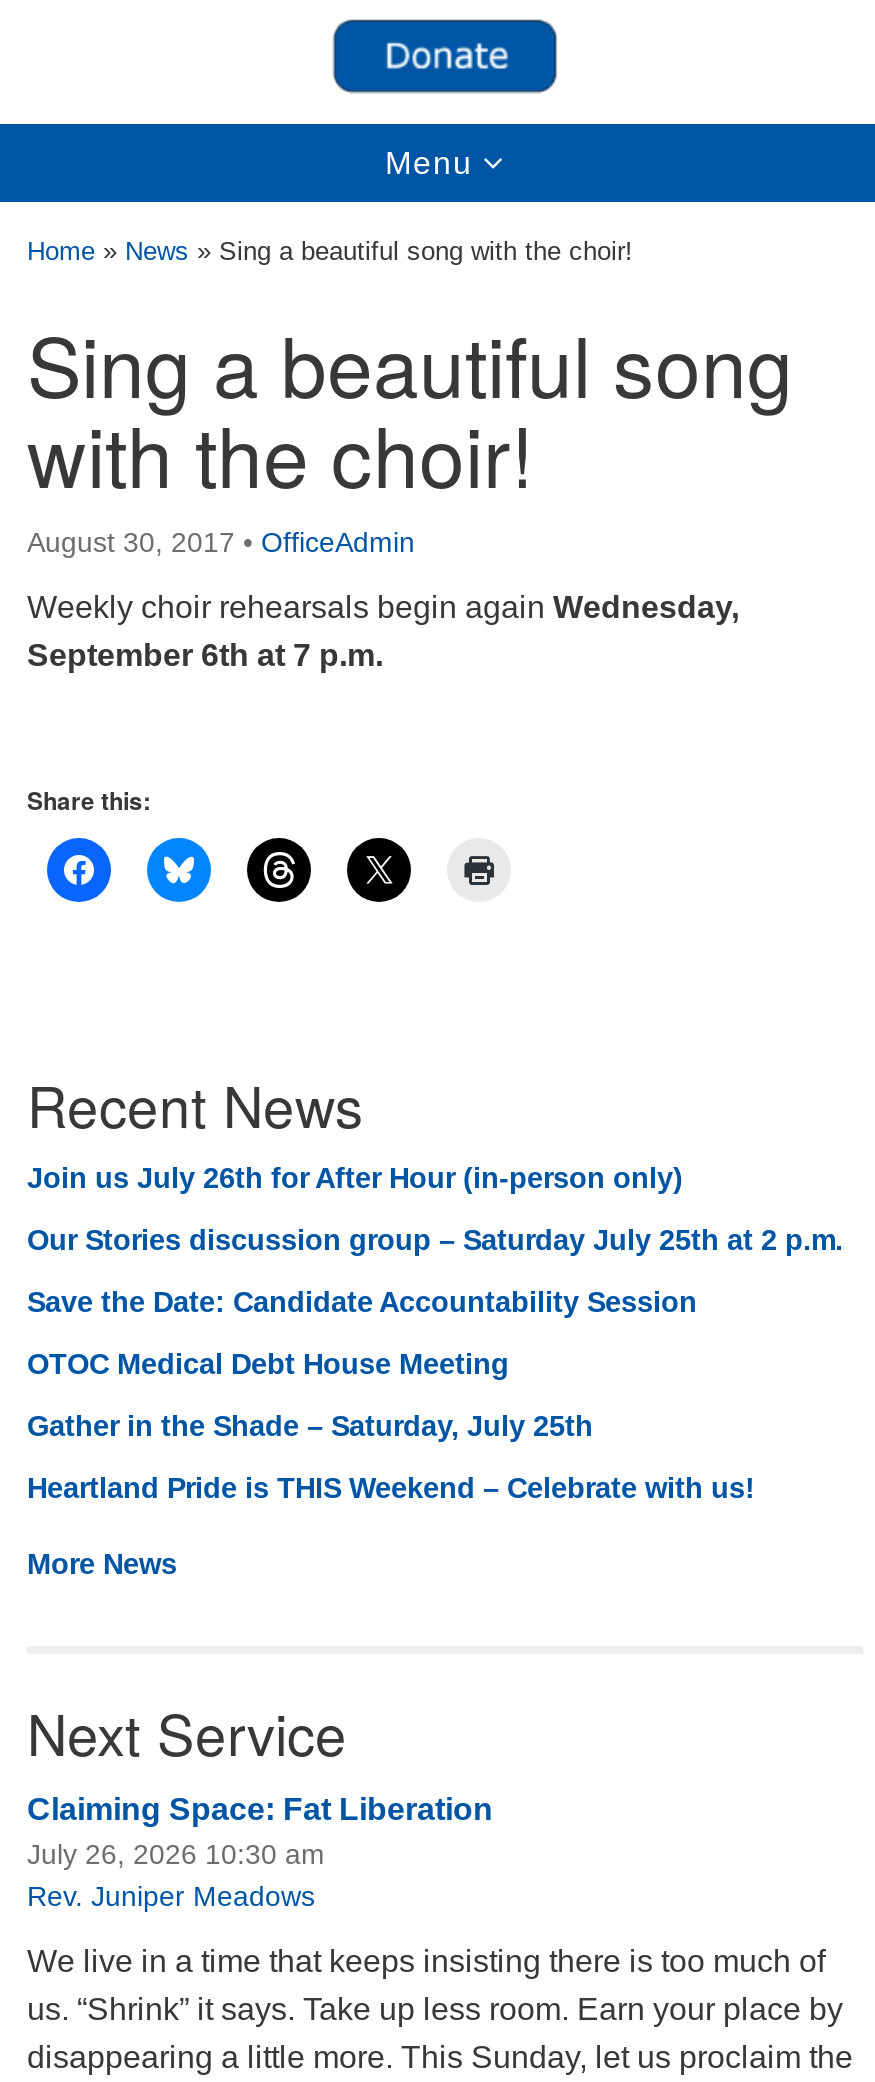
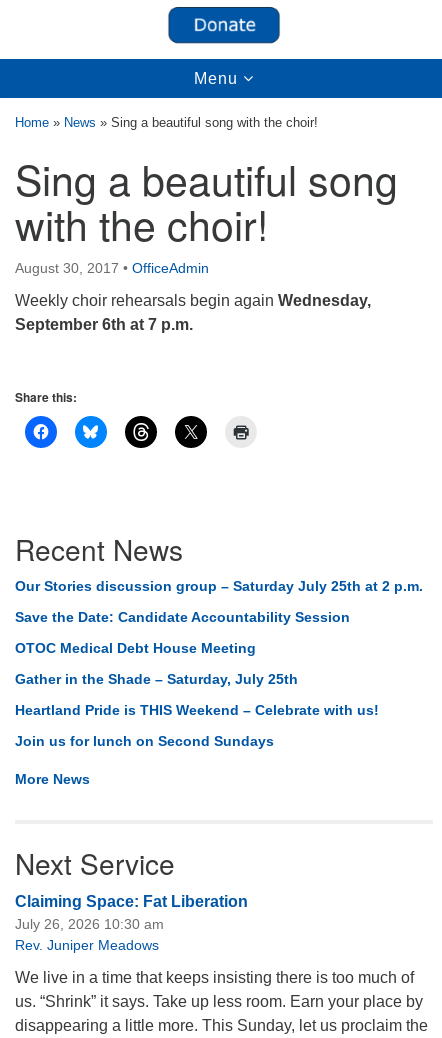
[27,1162,683,1194] Join us July 26th for After Hour (in-person only) -> none
moved [27,1224,843,1504] -> [15,578,423,718]: Our Stories discussion group – Saturday July 25th at 2 p.m. | Save the Date: Candidate Accountability Session | OTOC Medical Debt House Meeting | Gather in the Shade – Saturday, July 25th | Heartland Pride is THIS Weekend – Celebrate with us!
none -> [15,733,274,749] Join us for lunch on Second Sundays

